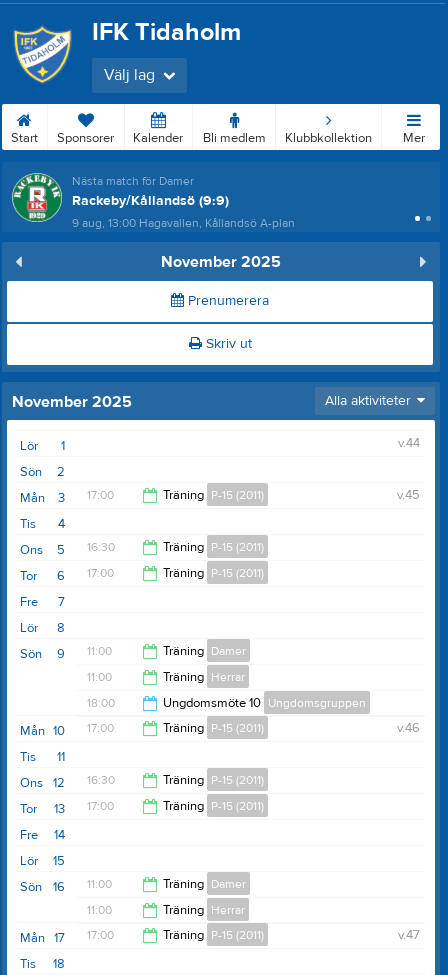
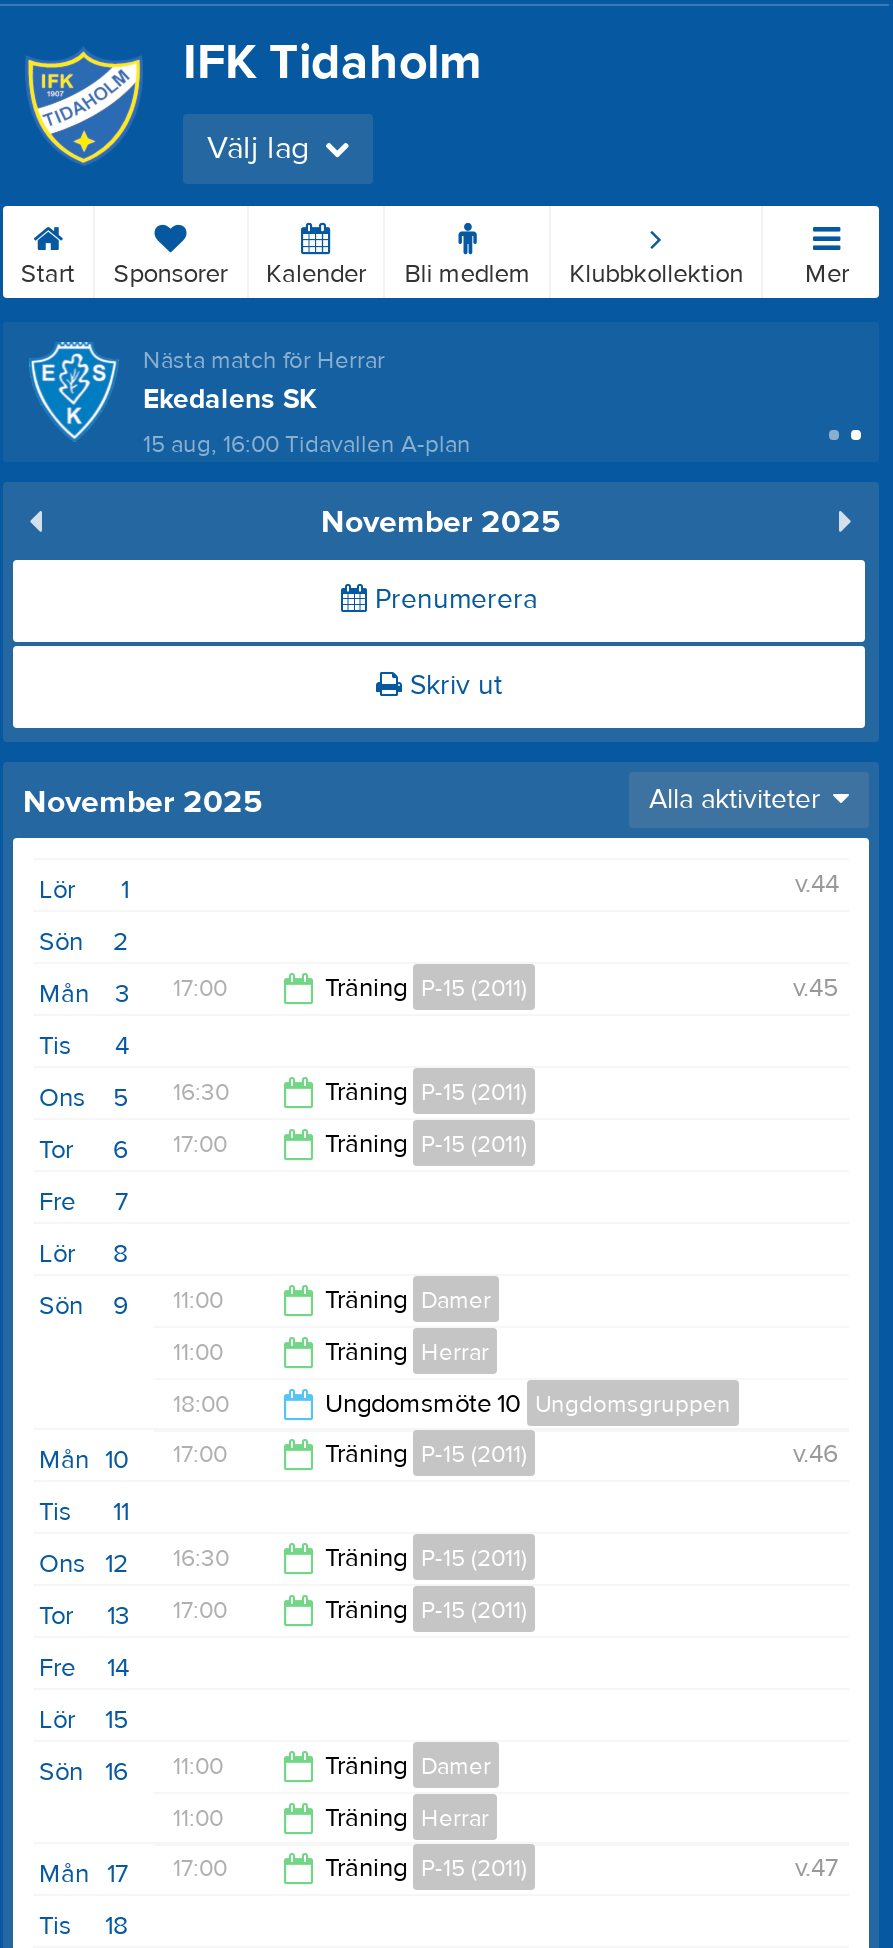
[11,173,295,231] [image] | Nästa match för Damer | Rackeby/Kållandsö (9:9) | 9 aug, 13:00 Hagavallen, Kållandsö A-plan -> [23,342,471,460] [image] | Nästa match för Herrar | Ekedalens SK | 15 aug, 16:00 Tidavallen A-plan

